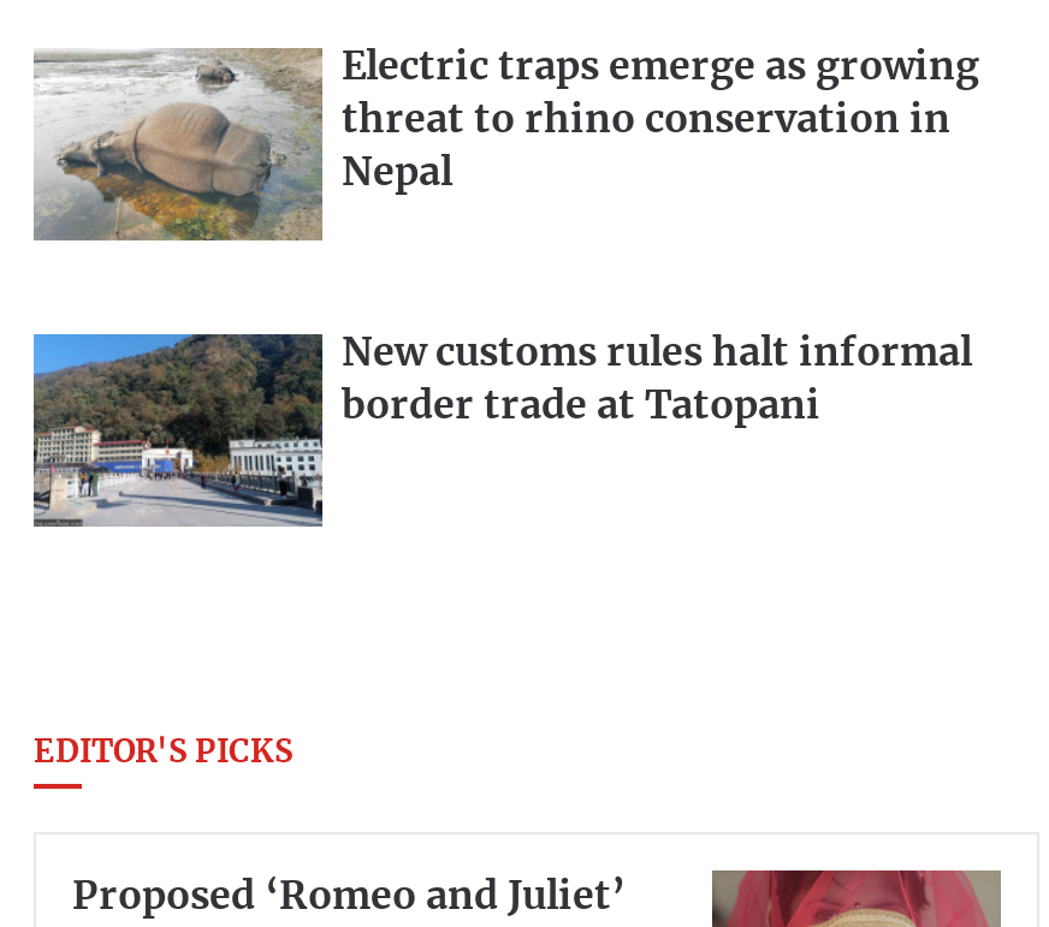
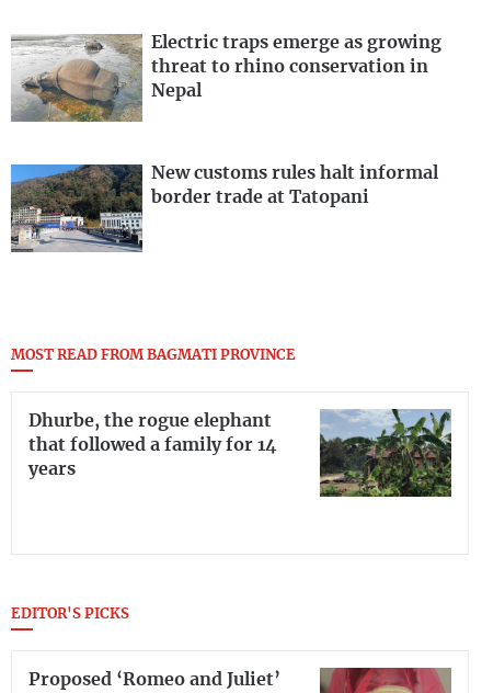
none -> [11,349,296,363] MOST READ FROM BAGMATI PROVINCE
none -> [28,408,452,498] [image] | Dhurbe, the rogue elephant | that followed a family for 14 | years

